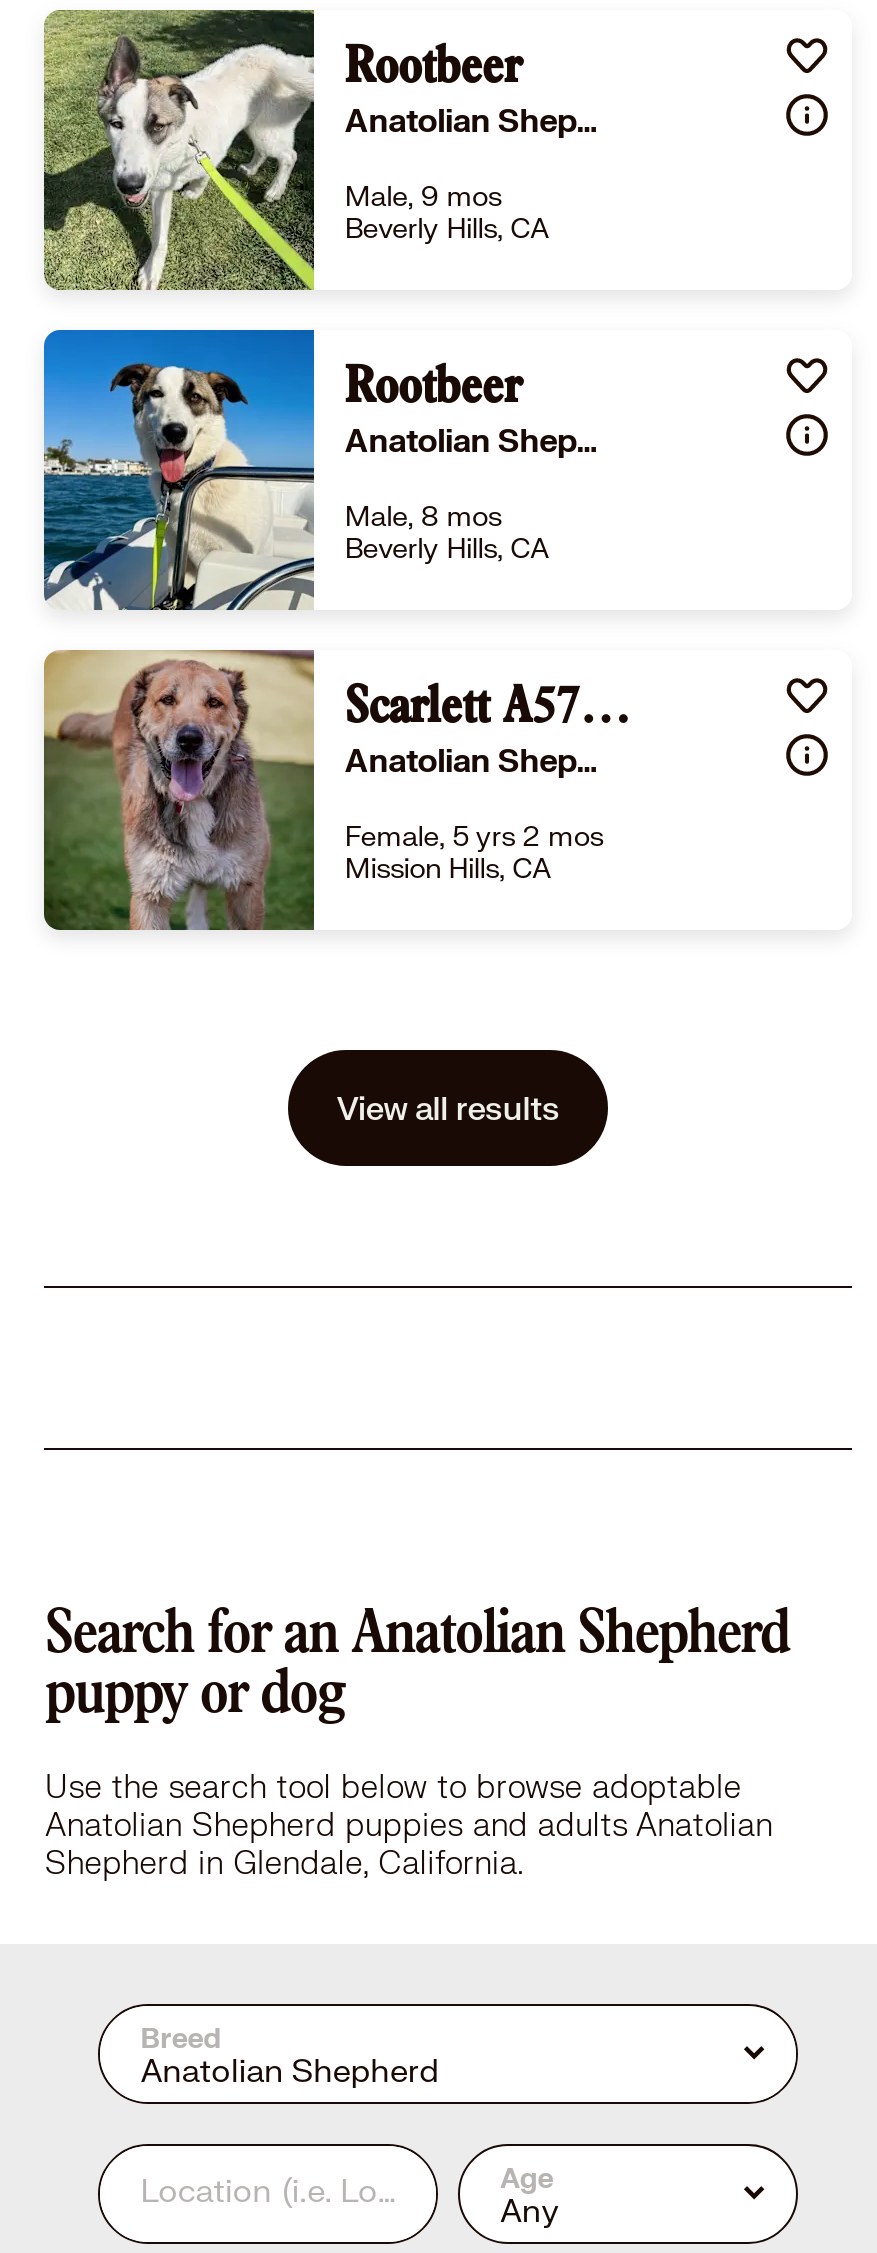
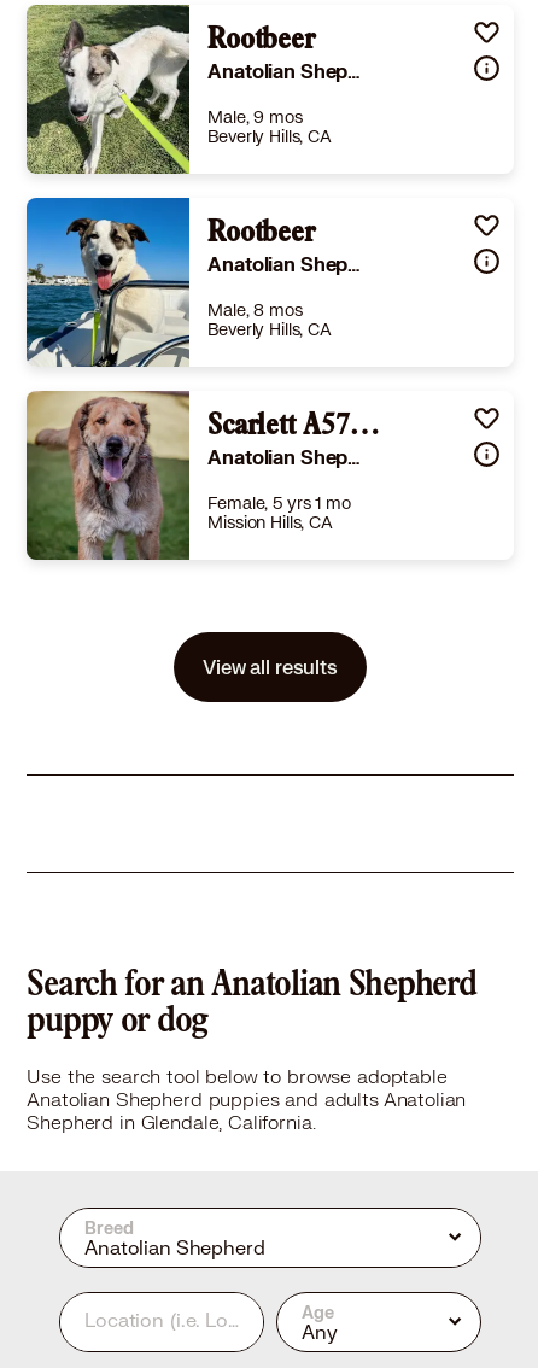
[345,818,603,852] Female, 5 yrs 2 mos -> [208,492,351,513] Female, 5 yrs 1 mo

